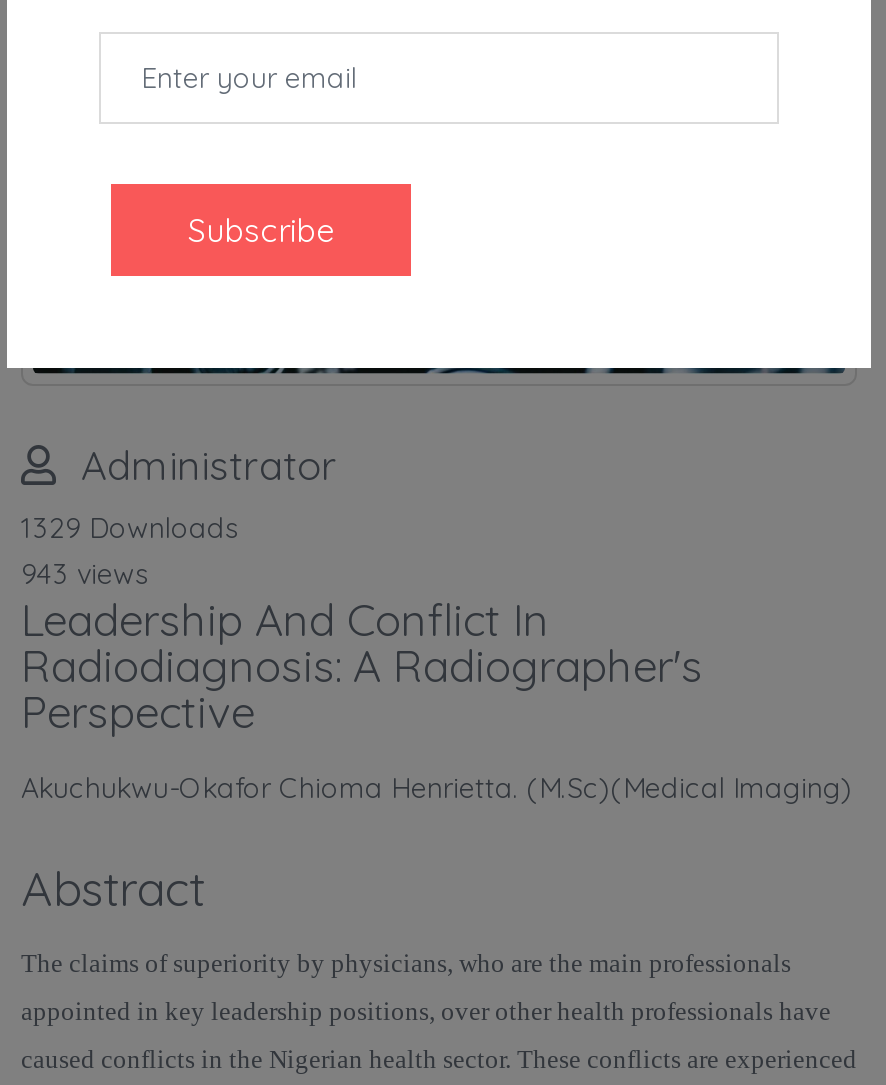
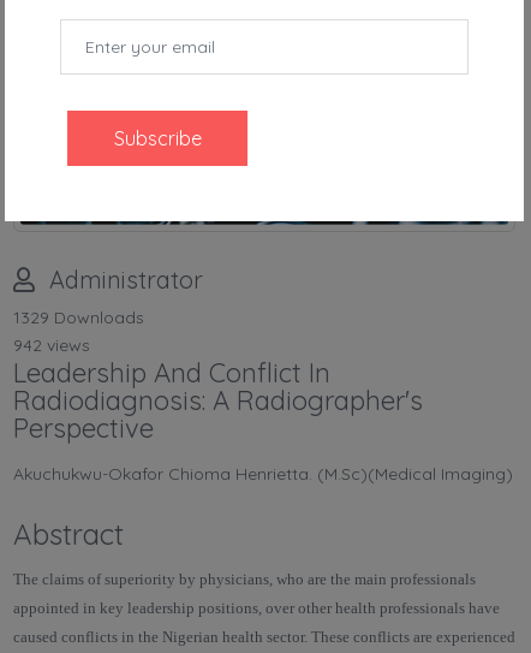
[21,556,149,592] 943 views -> [13,334,90,356] 942 views

